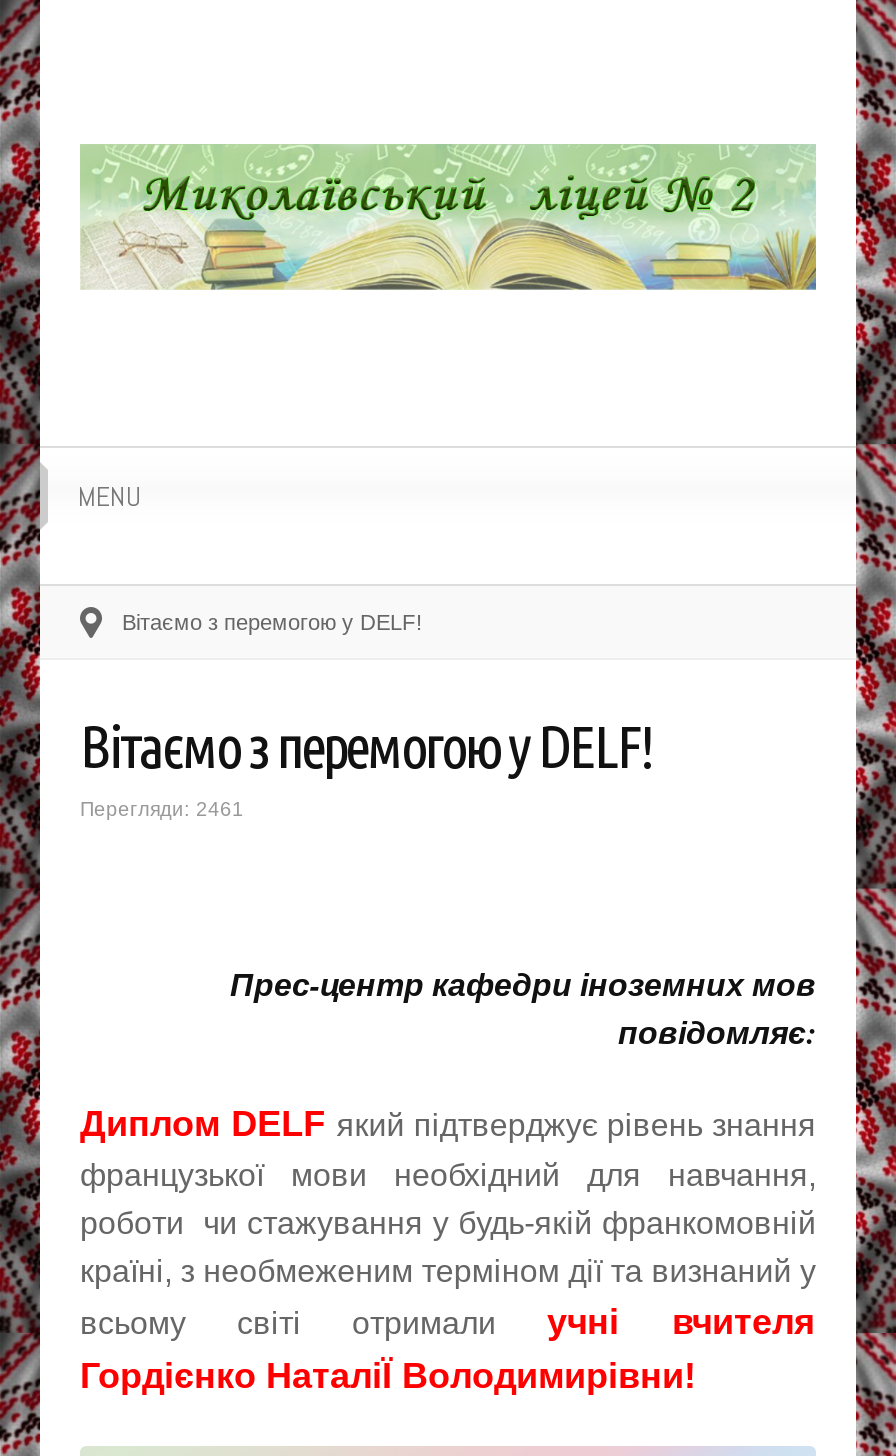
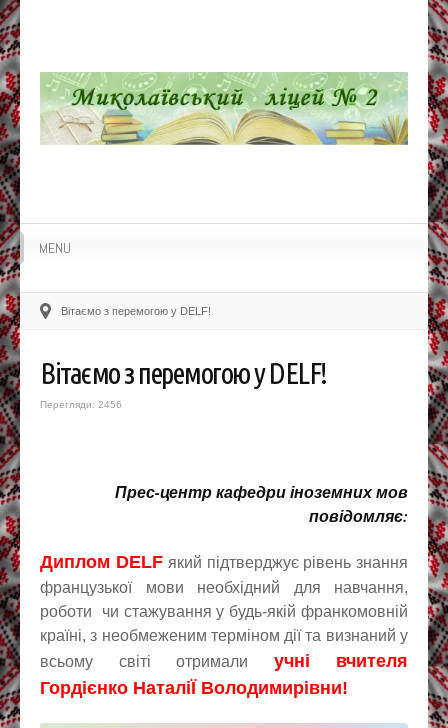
[80,798,244,820] Перегляди: 2461 -> [40,399,122,410] Перегляди: 2456

